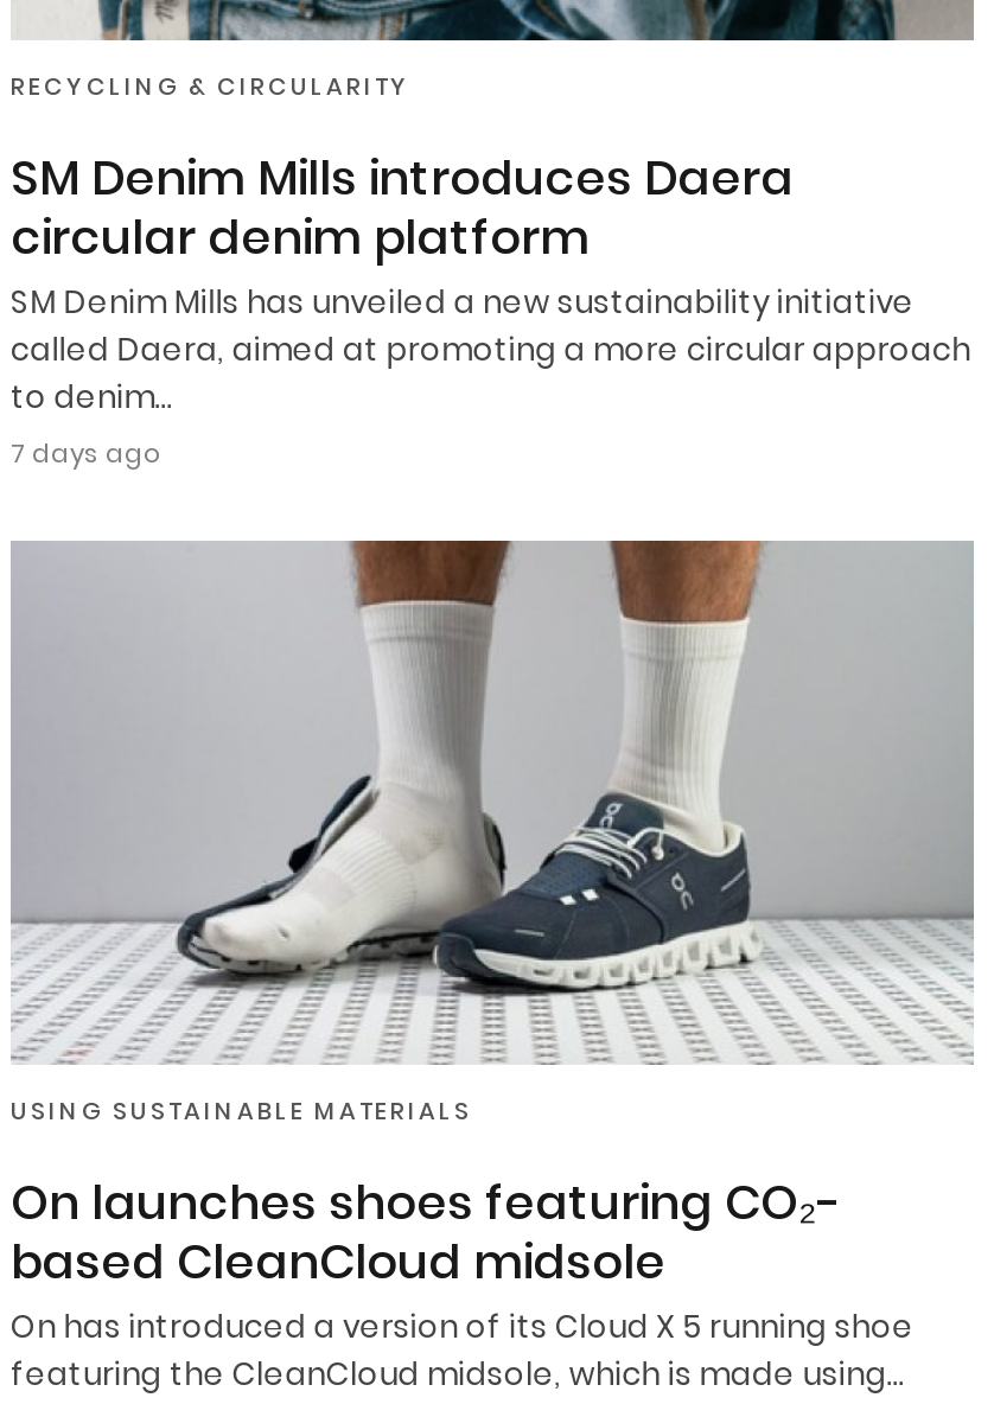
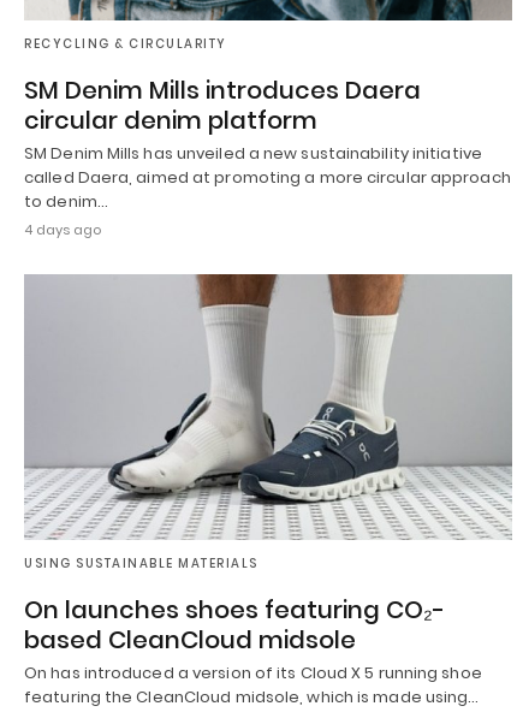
[11,434,160,472] 7 days ago -> [24,220,101,239] 4 days ago

